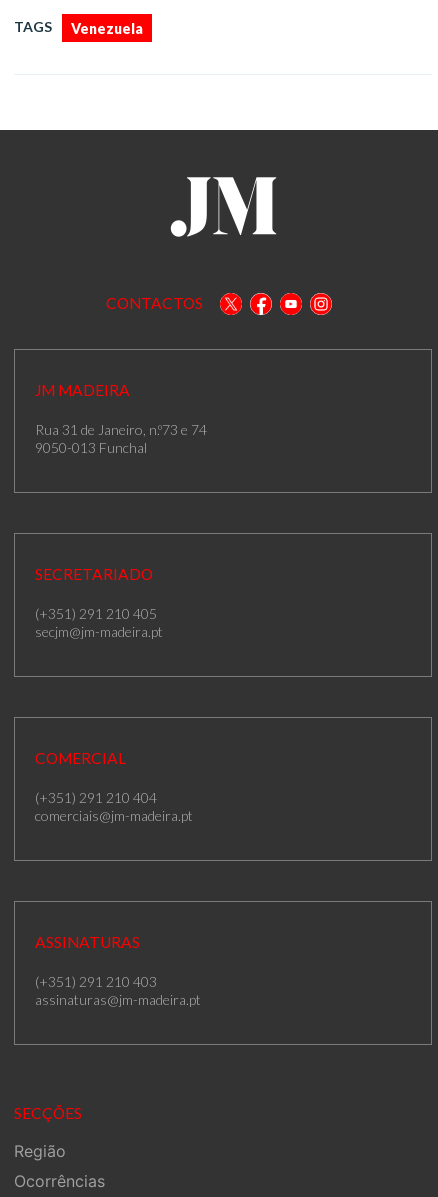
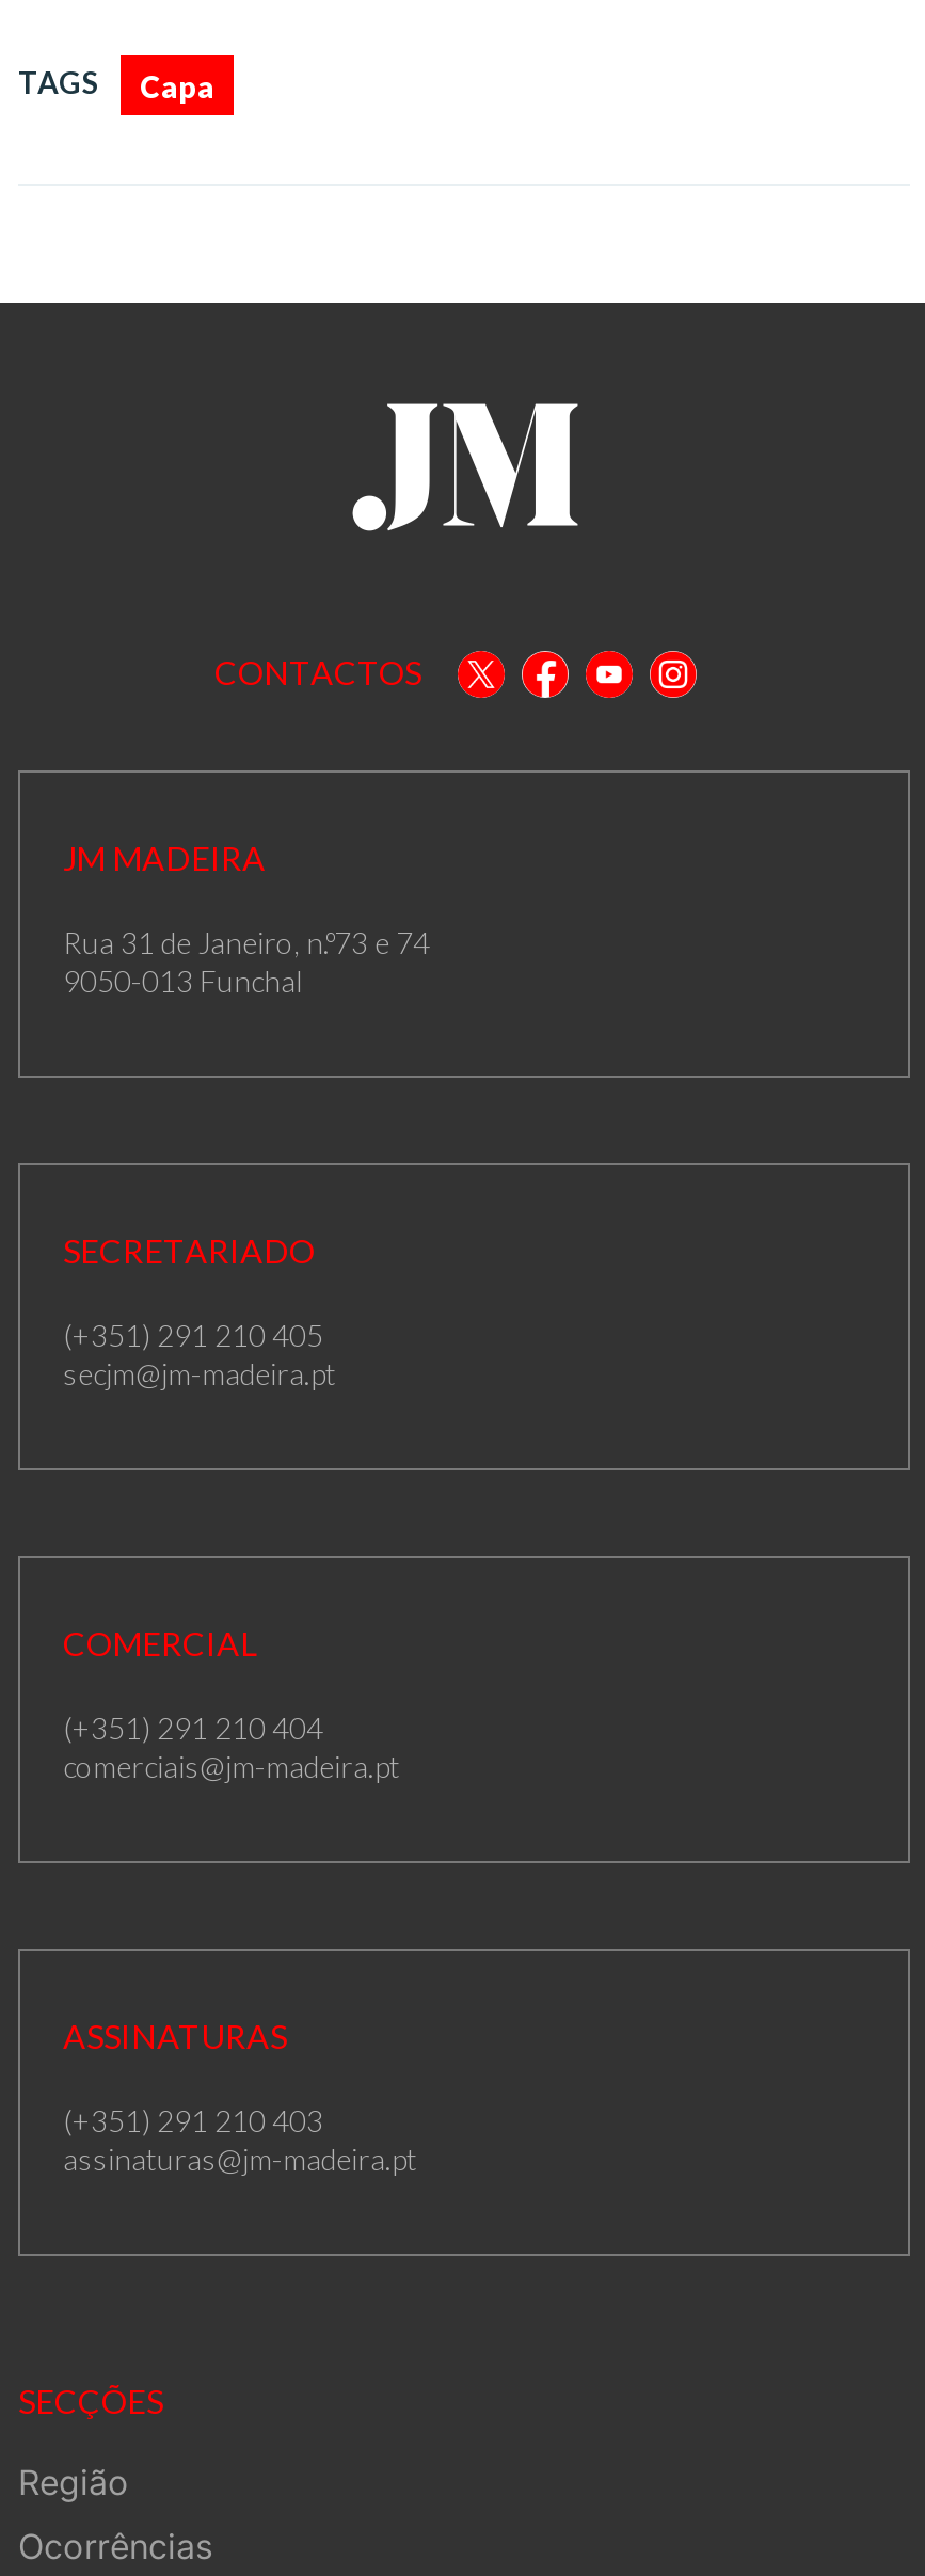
[71,20,143,37] Venezuela -> [140,67,214,104] Capa

